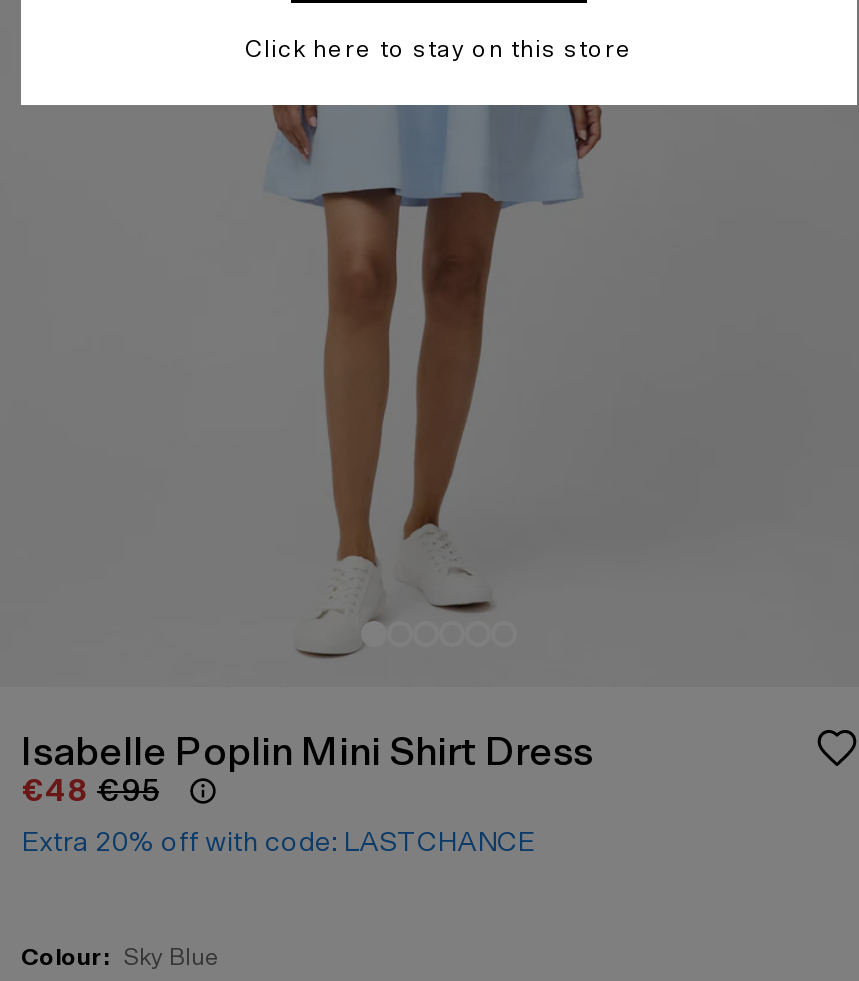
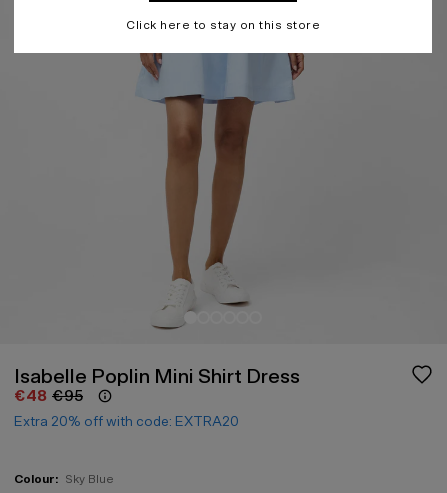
[21,826,535,858] Extra 20% off with code: LASTCHANCE -> [14,413,239,429] Extra 20% off with code: EXTRA20

